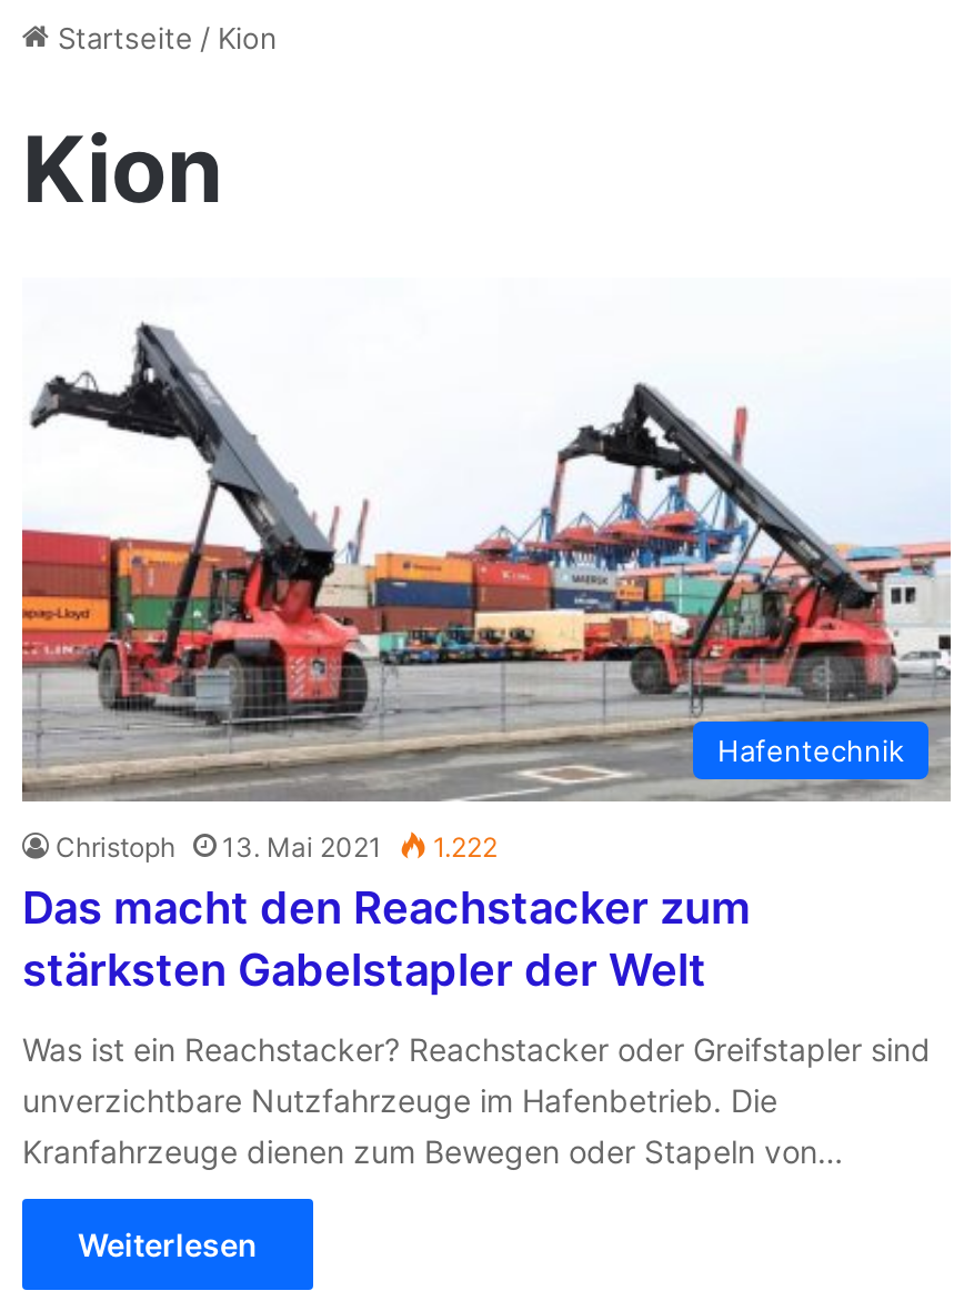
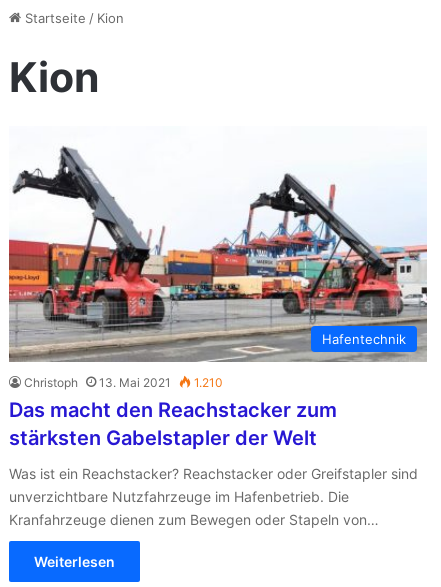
[56,830,498,863] Christoph 13. Mai 2021 1.222 -> [24,375,223,390] Christoph 13. Mai 2021 1.210

